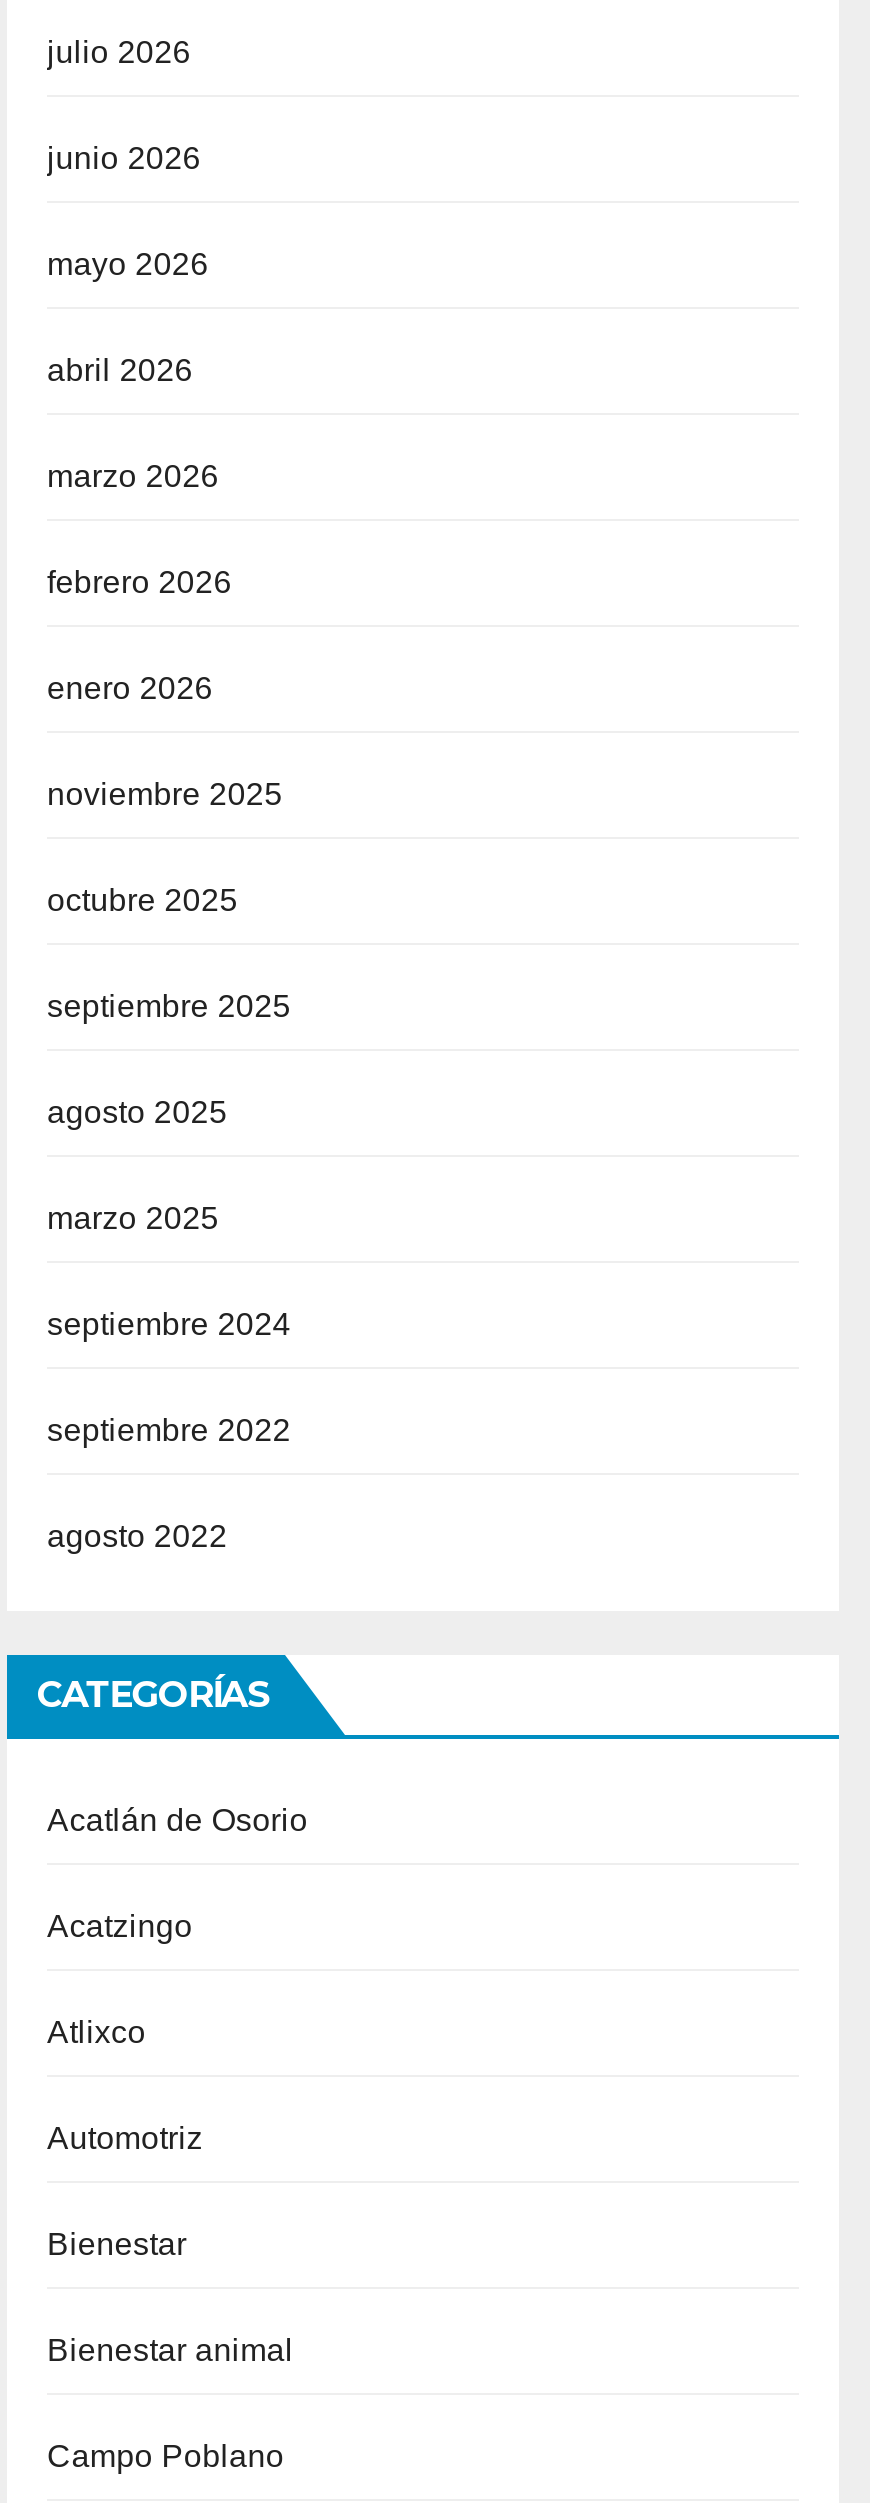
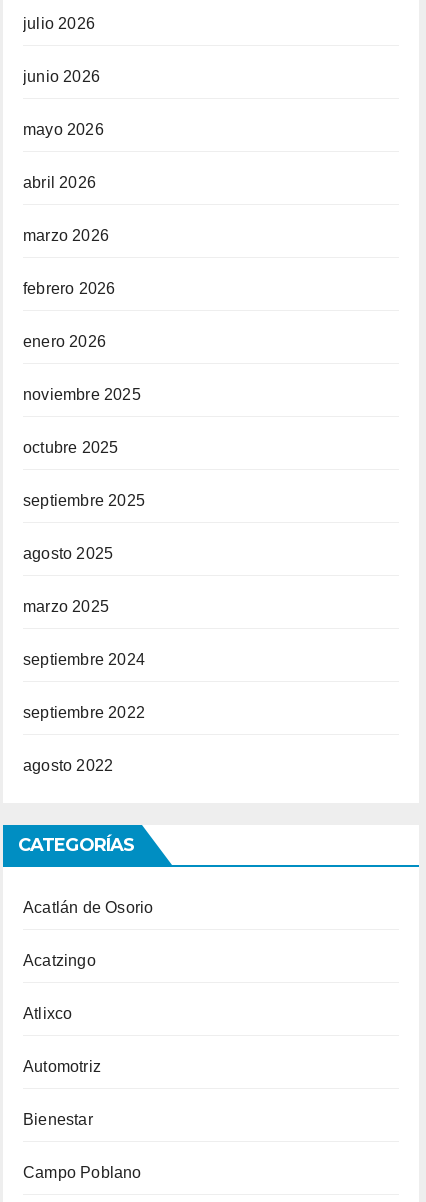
[47,2333,293,2367] Bienestar animal -> none

